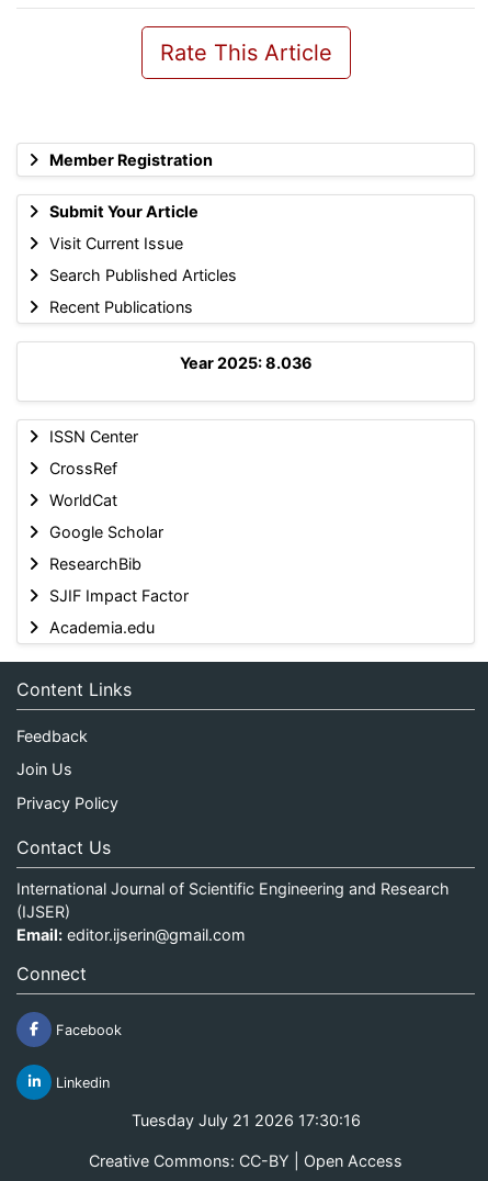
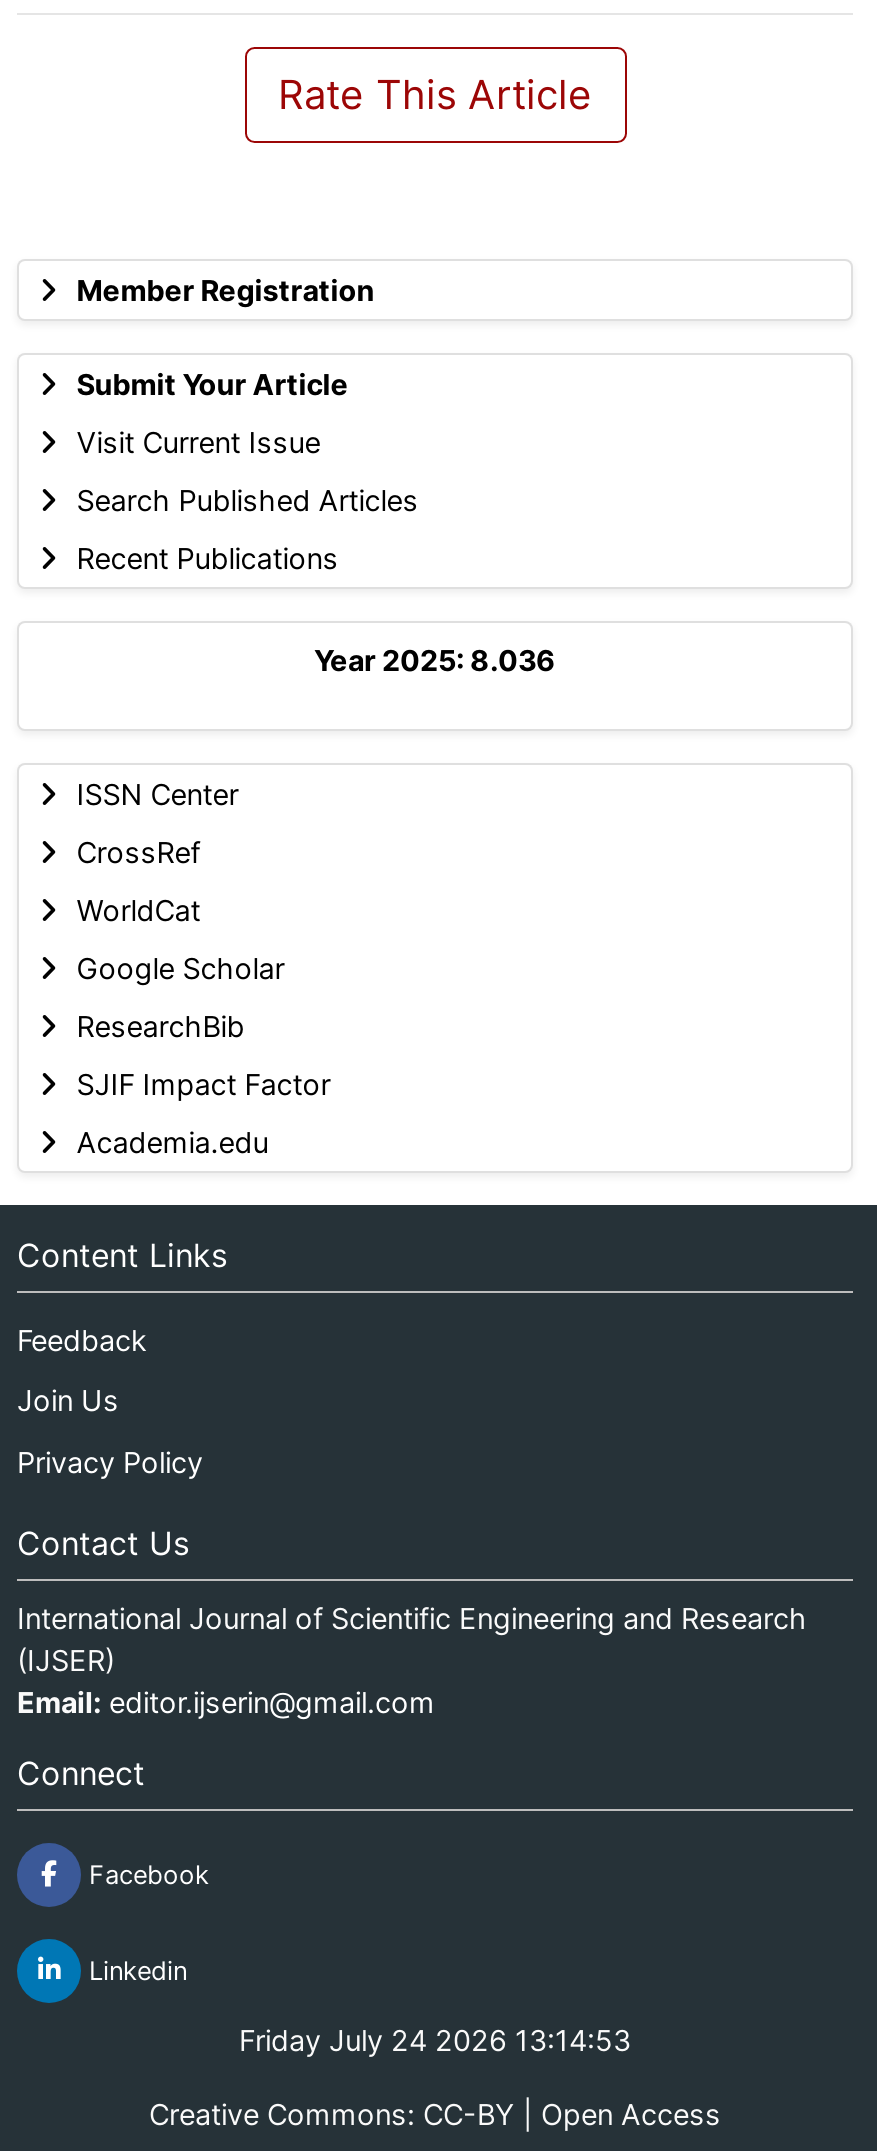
[131,1111,360,1129] Tuesday July 21 2026 17:30:16 -> [239,2023,631,2057] Friday July 24 2026 13:14:53

